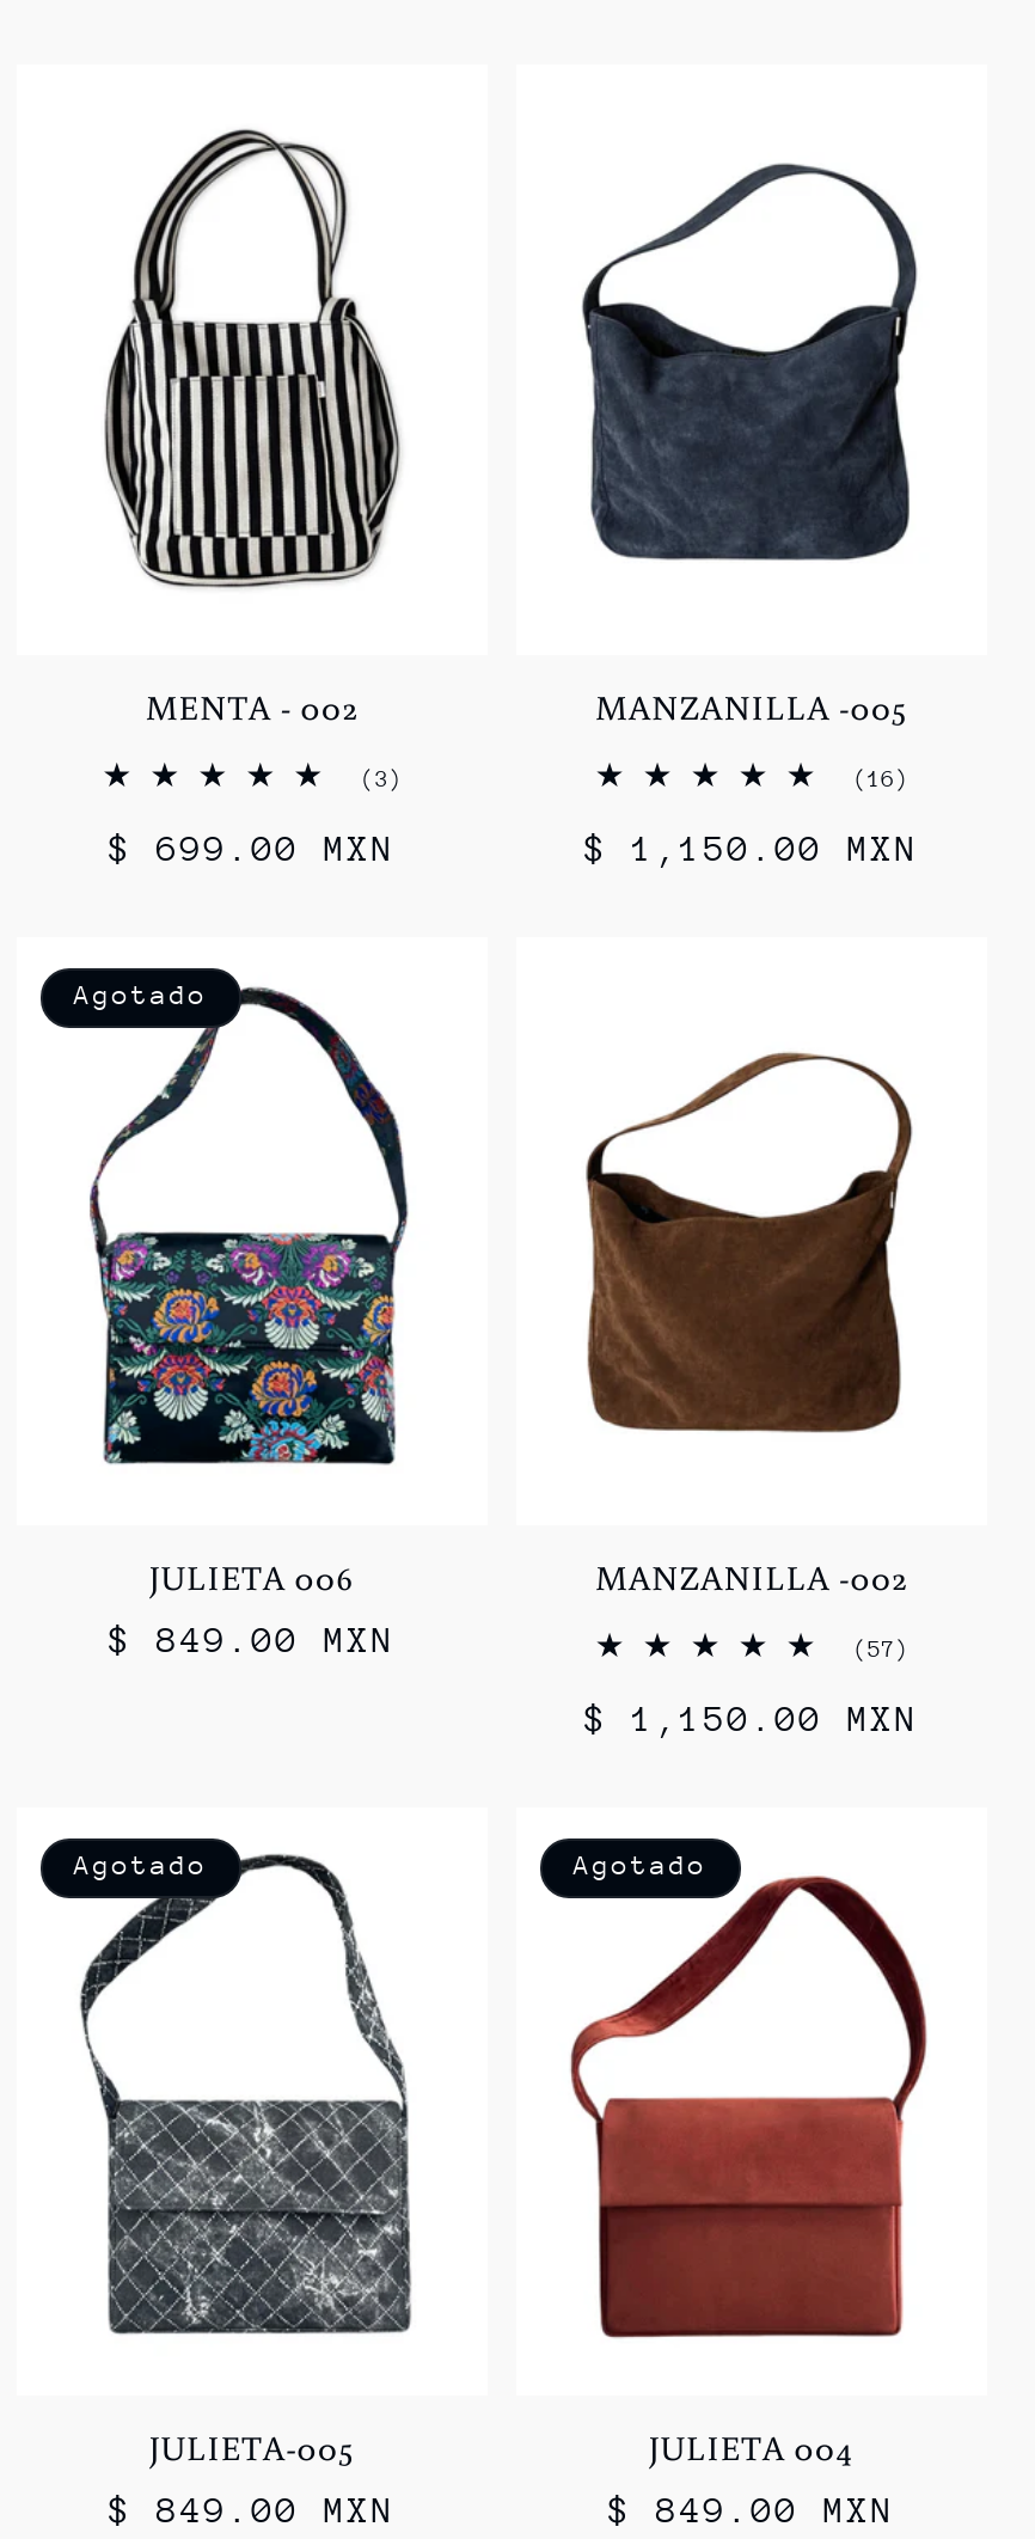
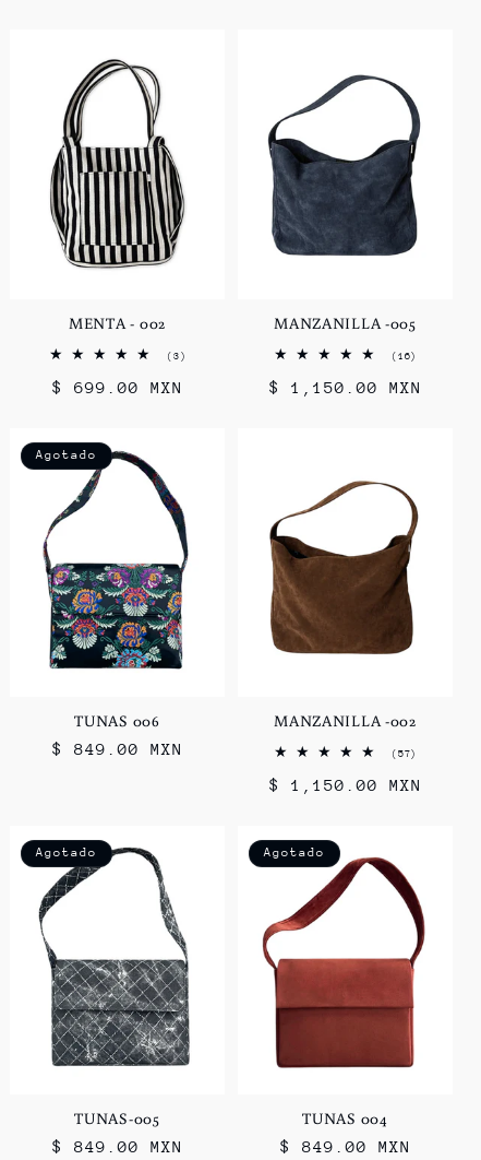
[149,1554,355,1599] JULIETA 006 -> [74,710,160,731] TUNAS 006
[149,2424,355,2470] JULIETA-005 -> [74,1108,160,1128] TUNAS-005
[649,2424,855,2470] JULIETA 004 -> [302,1108,388,1128] TUNAS 004

